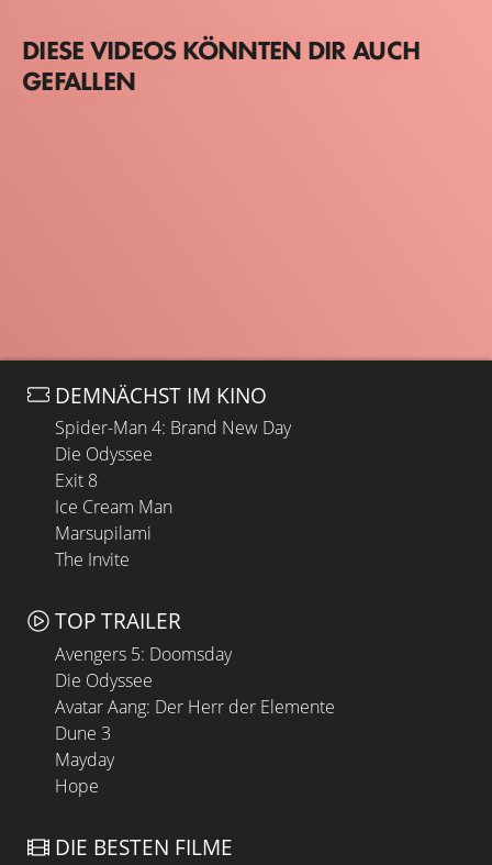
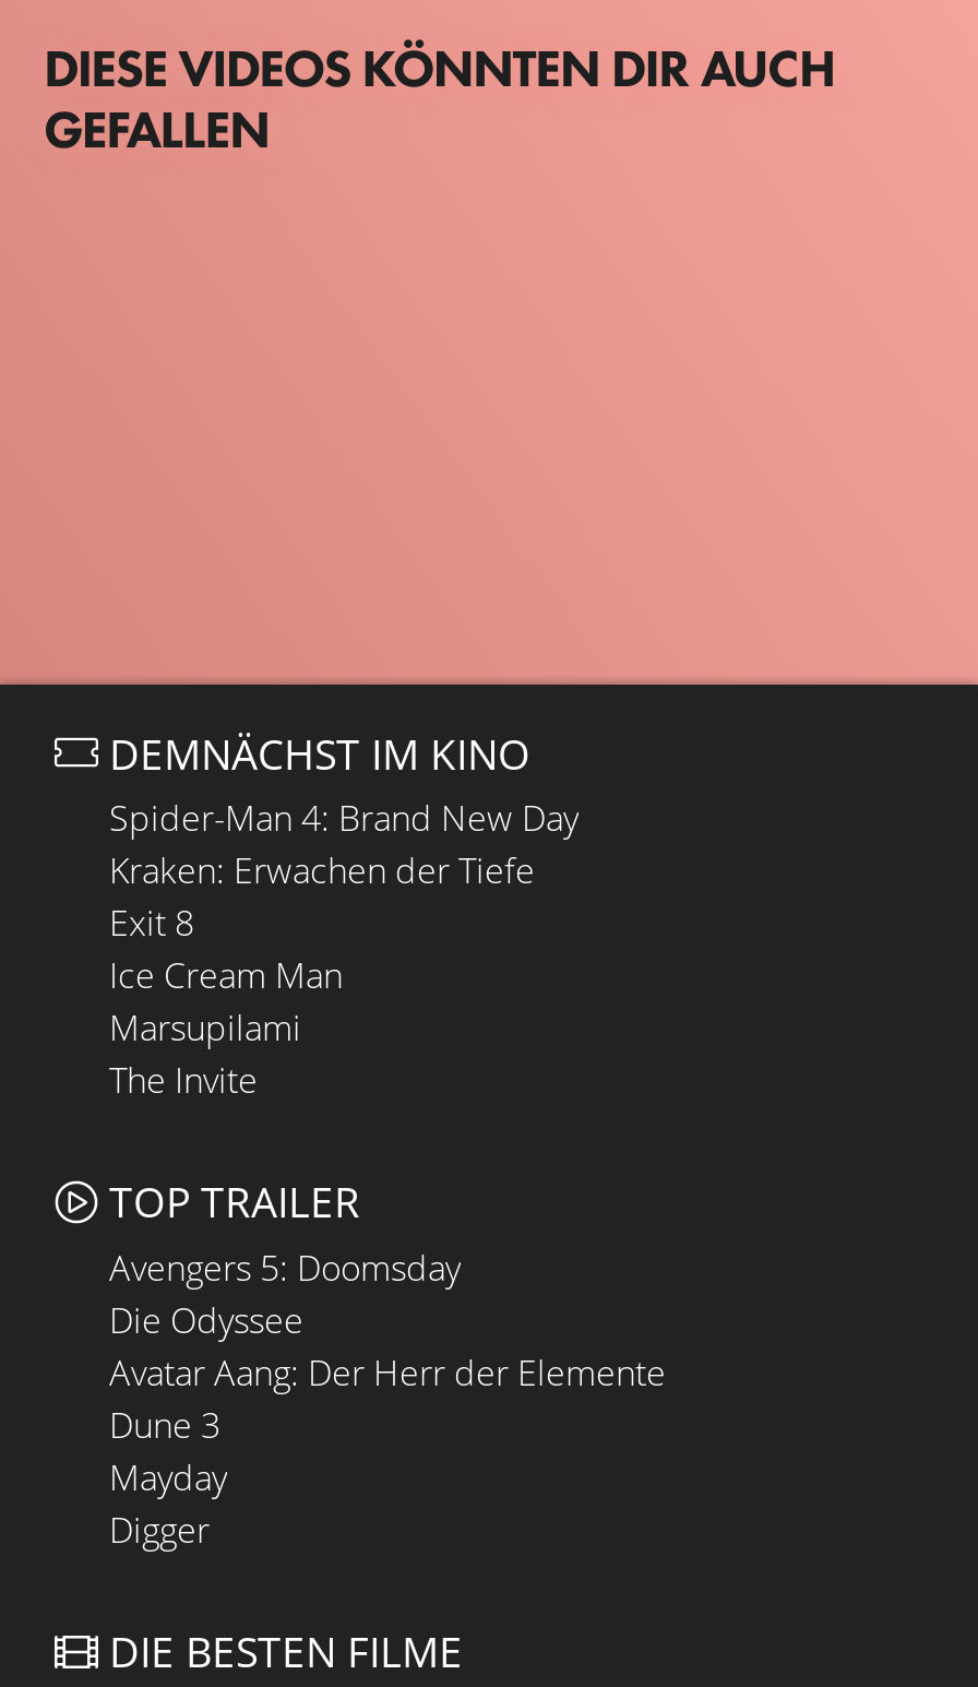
[55,442,153,466] Die Odyssee -> [109,847,535,895] Kraken: Erwachen der Tiefe
[55,774,99,798] Hope -> [109,1506,210,1554] Digger

